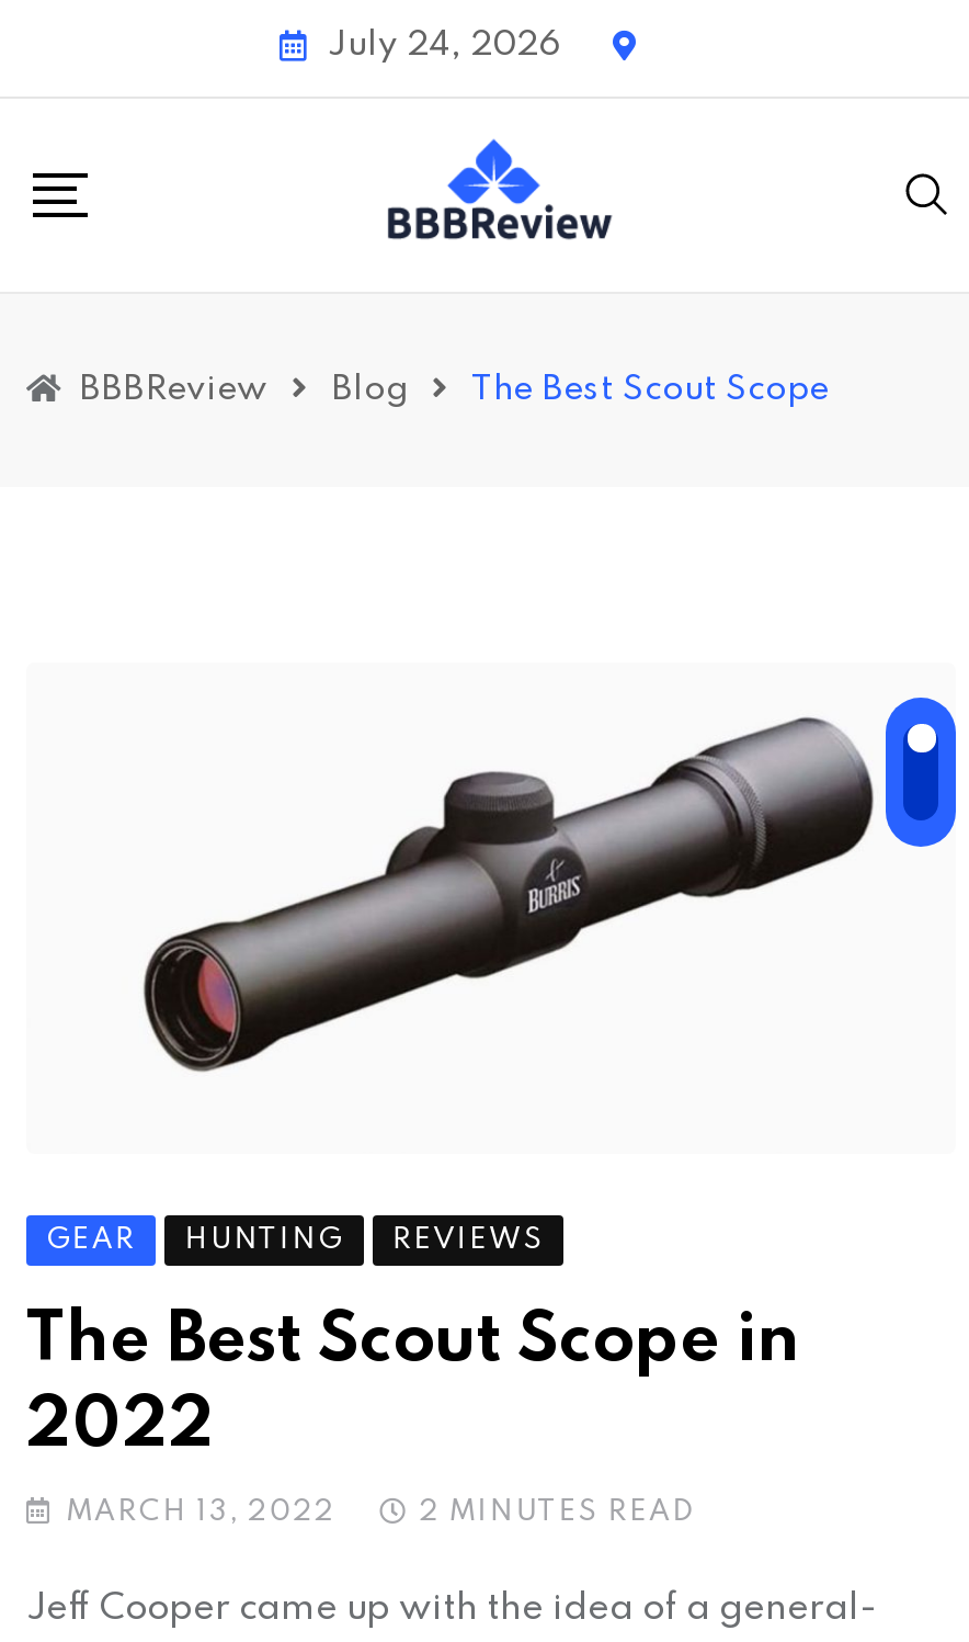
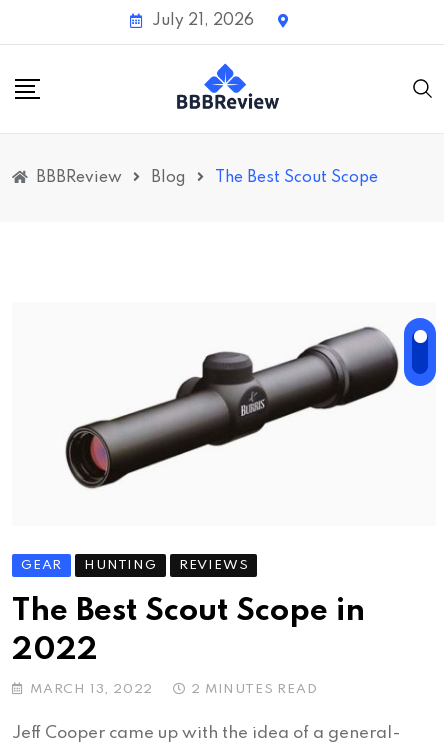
[328,29,560,64] July 24, 2026 -> [151,13,253,29] July 21, 2026

